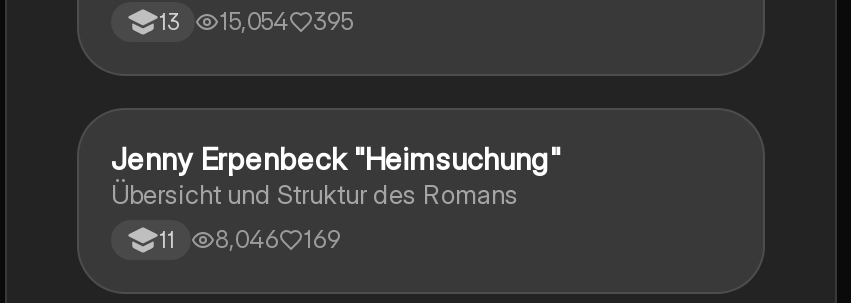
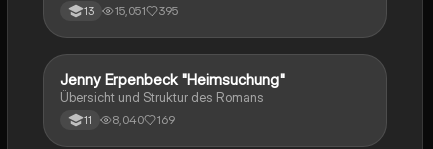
[159,7,353,37] 13 15,054 395 -> [84,3,178,18] 13 15,051 395
[159,225,341,255] 11 8,046 169 -> [84,112,175,127] 11 8,040 169

